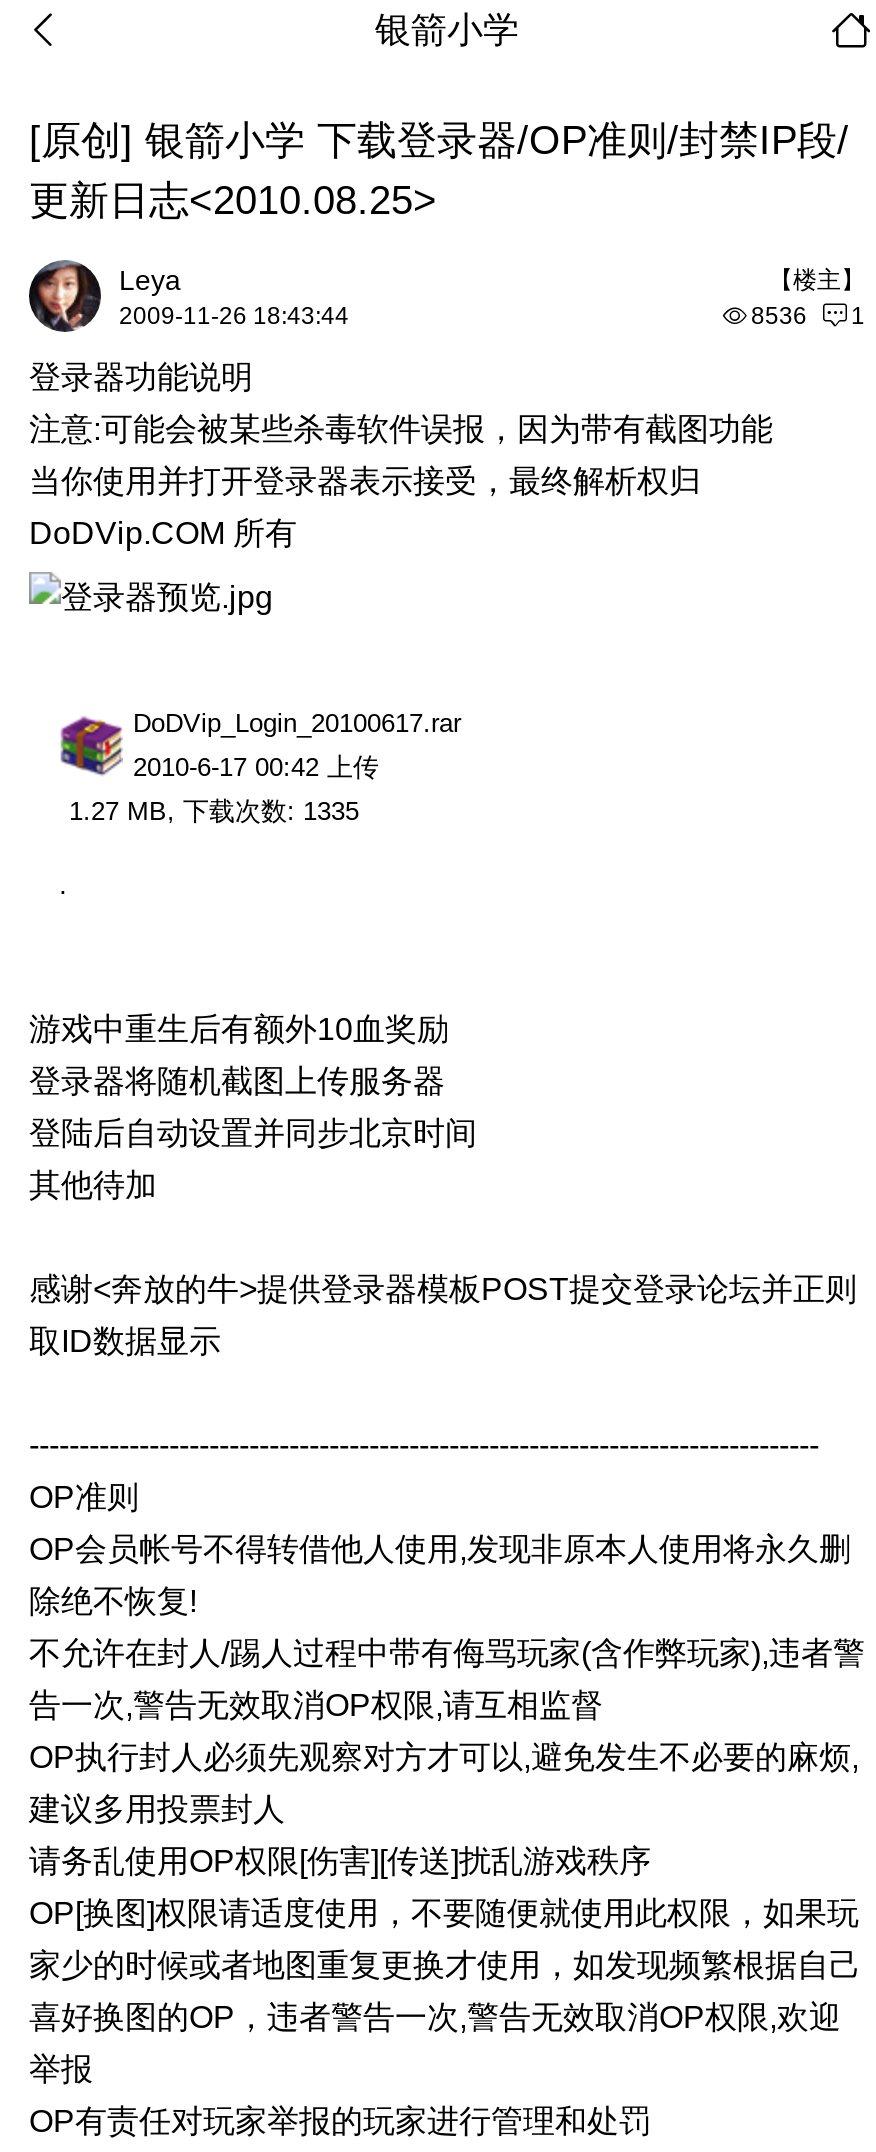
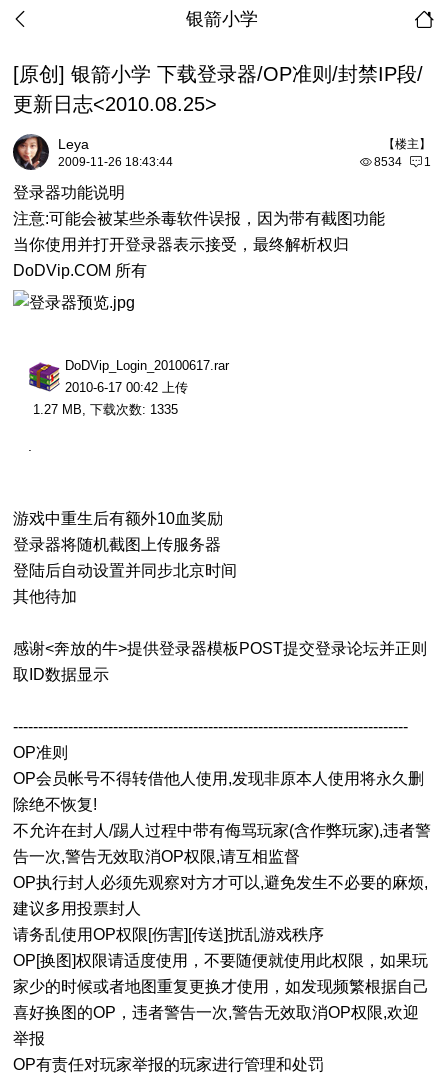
[751,302,865,330] 8536 1 -> [374,155,431,169] 8534 1

